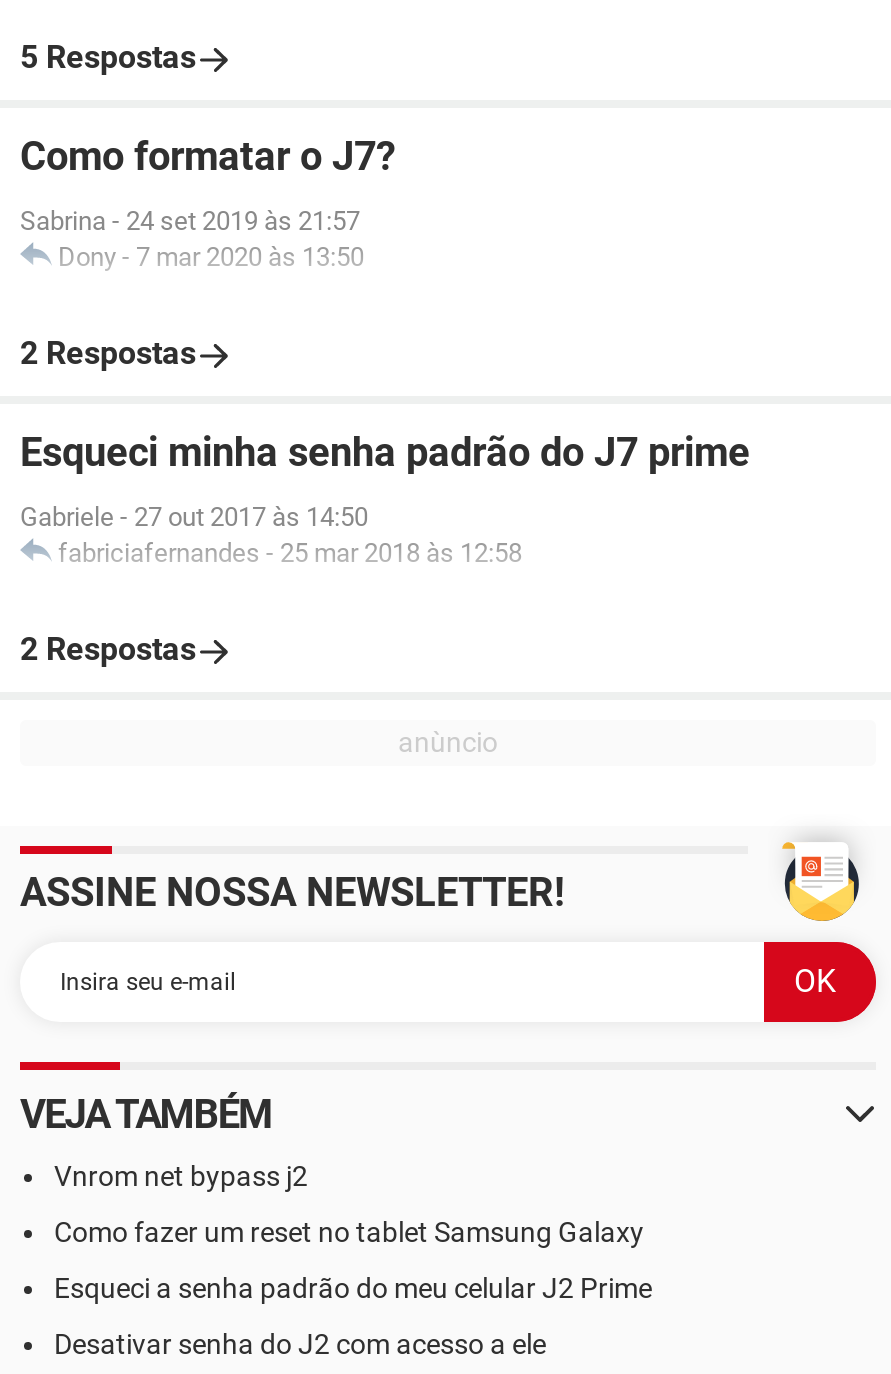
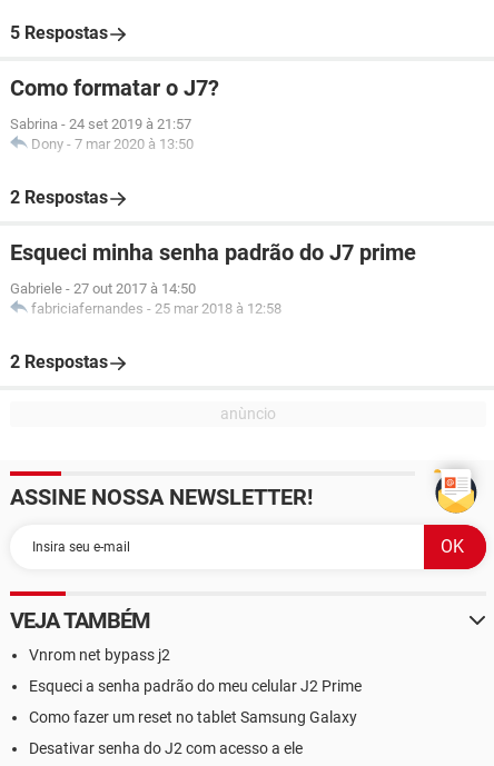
[20,206,360,236] Sabrina - 24 set 2019 às 21:57 -> [10,116,191,132] Sabrina - 24 set 2019 à 21:57
[58,242,364,272] Dony - 7 mar 2020 às 13:50 -> [31,136,194,152] Dony - 7 mar 2020 à 13:50
[20,502,368,532] Gabriele - 27 out 2017 às 14:50 -> [10,280,196,297] Gabriele - 27 out 2017 à 14:50
[58,538,522,568] fabriciafernandes - 25 mar 2018 às 12:58 -> [31,300,281,317] fabriciafernandes - 25 mar 2018 à 12:58
moved [54,1216,644,1248] -> [29,708,357,726]: Como fazer um reset no tablet Samsung Galaxy
moved [54,1272,652,1304] -> [29,677,362,695]: Esqueci a senha padrão do meu celular J2 Prime

